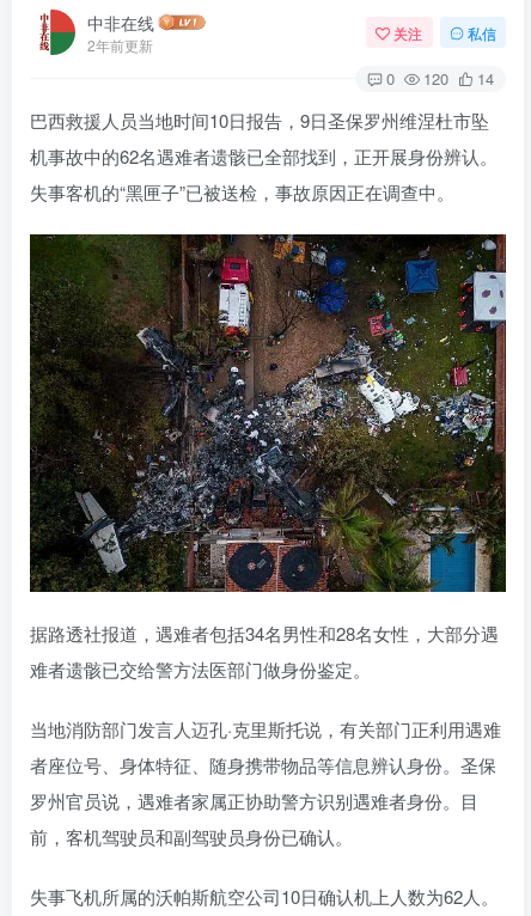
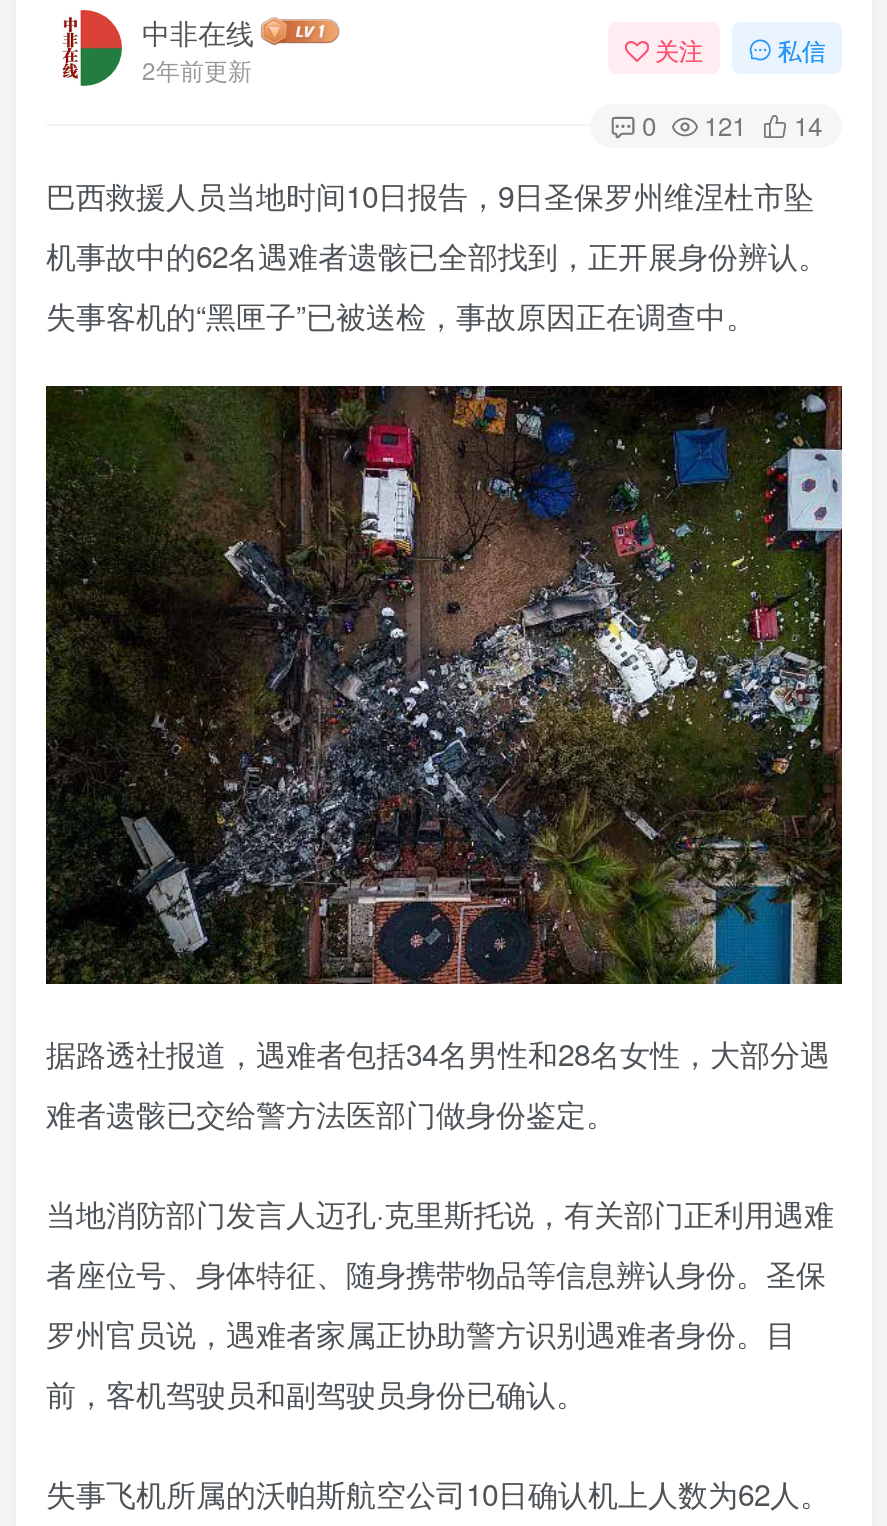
[386,67,494,90] 0 120 14 -> [642,106,822,144] 0 121 14

